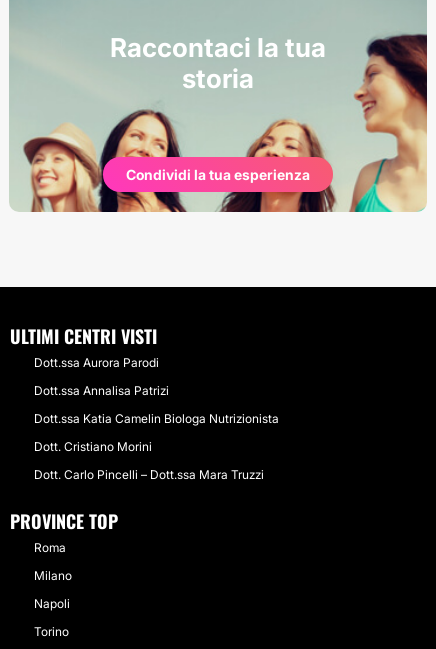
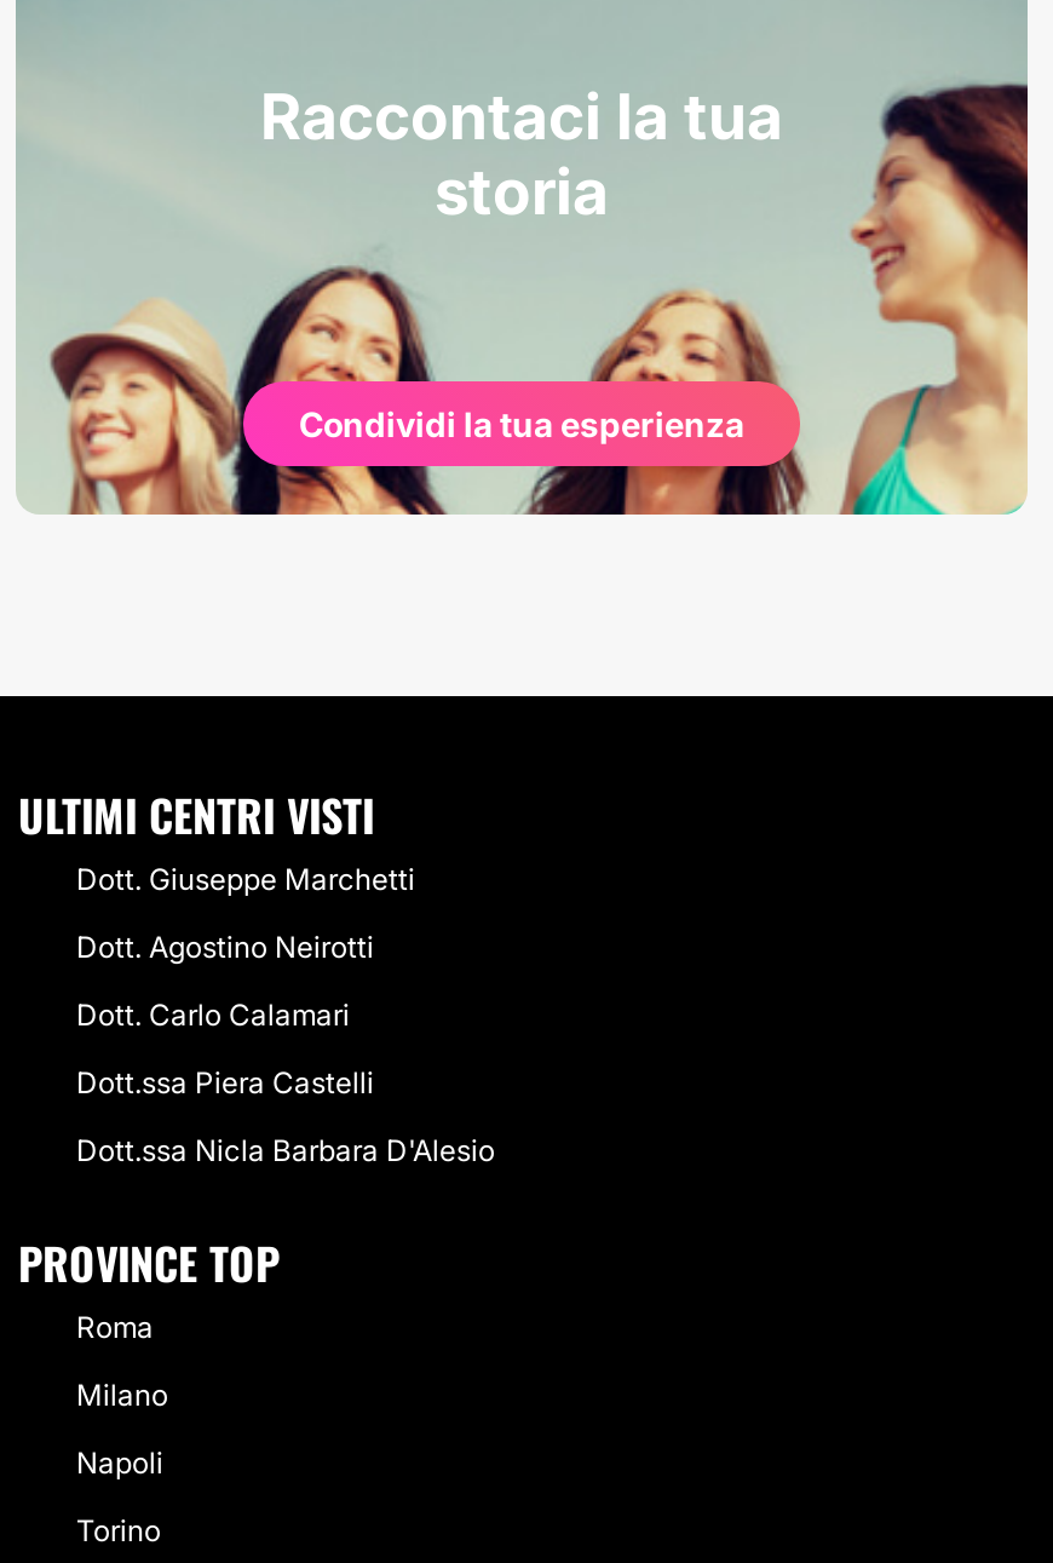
[34,355,159,370] Dott.ssa Aurora Parodi -> [76,861,415,897] Dott. Giuseppe Marchetti
[34,383,169,398] Dott.ssa Annalisa Patrizi -> [76,929,374,965] Dott. Agostino Neirotti
[34,411,279,426] Dott.ssa Katia Camelin Biologa Nutrizionista -> [76,996,350,1033] Dott. Carlo Calamari
[34,439,152,454] Dott. Cristiano Morini -> [76,1064,374,1101] Dott.ssa Piera Castelli
[34,467,264,482] Dott. Carlo Pincelli – Dott.ssa Mara Truzzi -> [76,1132,495,1168] Dott.ssa Nicla Barbara D'Alesio

